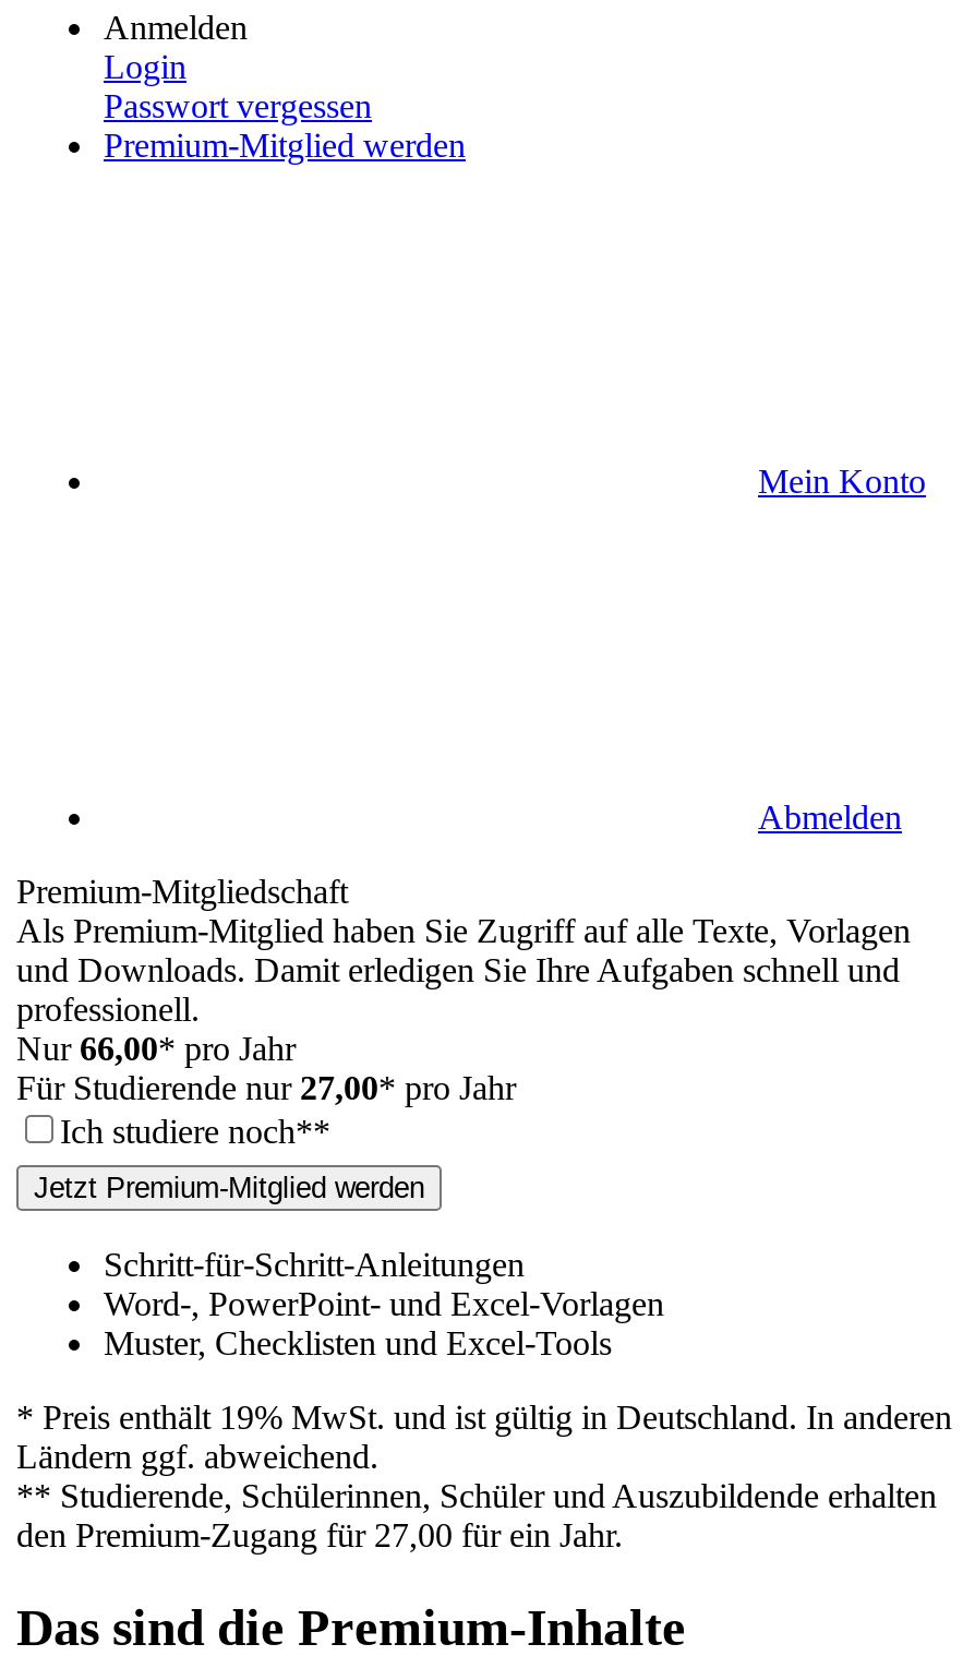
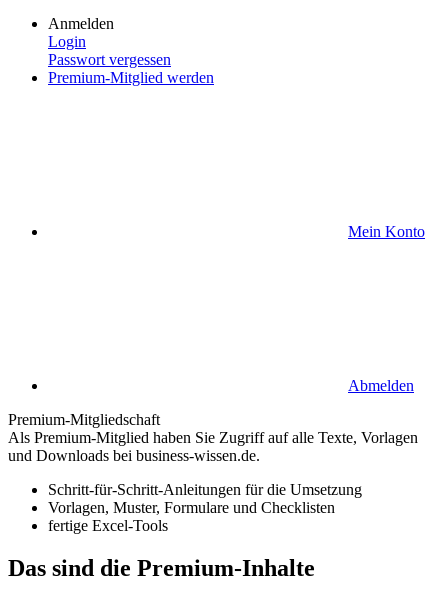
[16,951,952,1553] und Downloads. Damit erledigen Sie Ihre Aufgaben schnell und | professionell. | Nur 66,00* pro Jahr | Für Studierende nur 27,00* pro Jahr | Ich studiere noch** | Jetzt Premium-Mitglied werden | Schritt-für-Schritt-Anleitungen | Word-, PowerPoint- und Excel-Vorlagen | Muster, Checklisten und Excel-Tools | * Preis enthält 19% MwSt. und ist gültig in Deutschland. In anderen | Ländern ggf. abweichend. | ** Studierende, Schülerinnen, Schüler und Auszubildende erhalten | den Premium-Zugang für 27,00 für ein Jahr. -> [8,447,362,534] und Downloads bei business-wissen.de. | Schritt-für-Schritt-Anleitungen für die Umsetzung | Vorlagen, Muster, Formulare und Checklisten | fertige Excel-Tools

